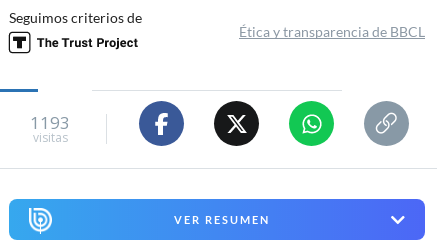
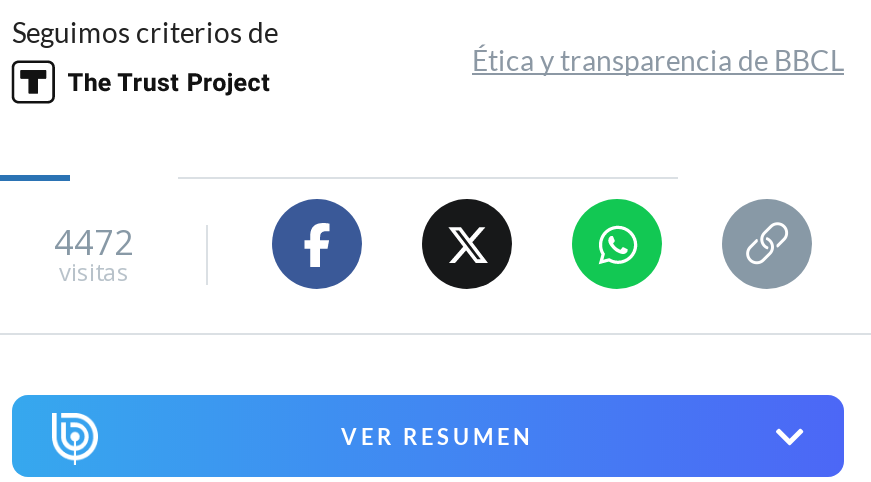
[30,111,70,134] 1193 -> [54,219,134,265] 4472

